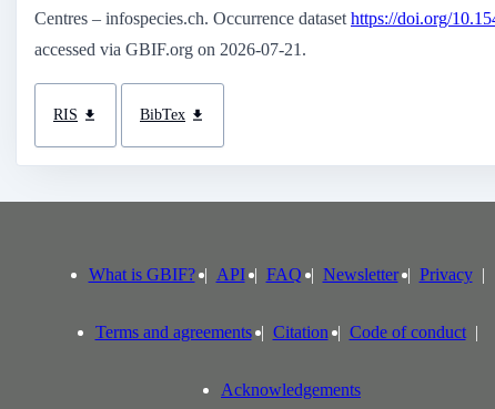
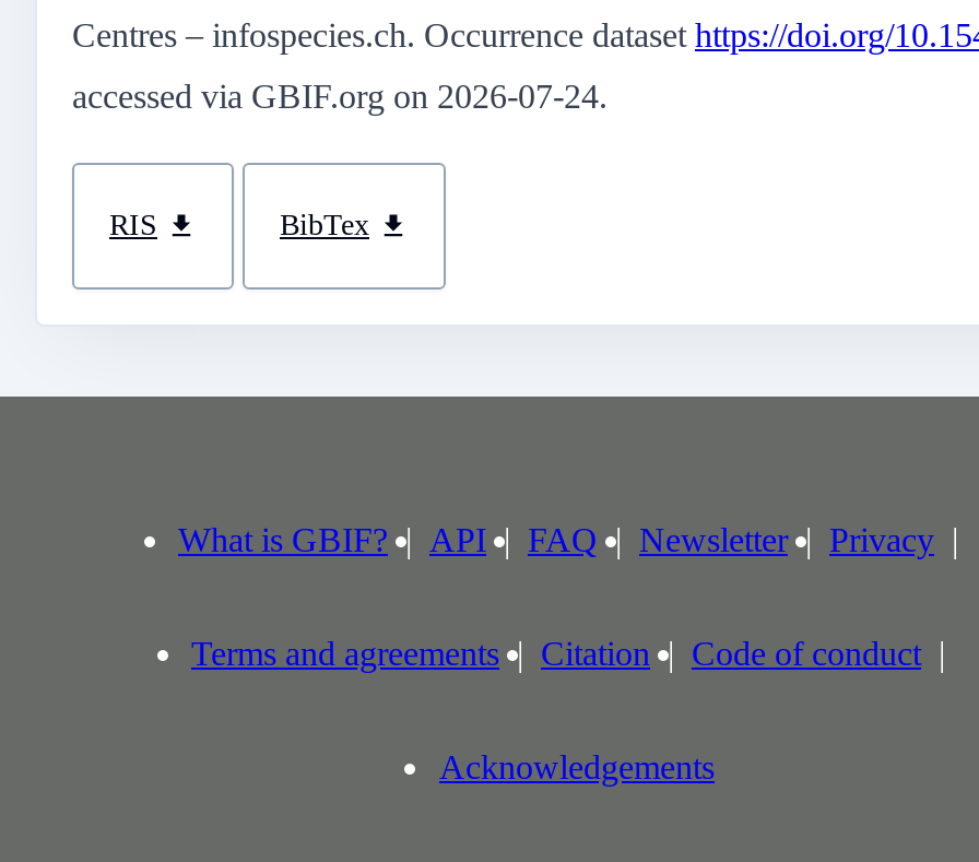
[34,40,306,59] accessed via GBIF.org on 2026-07-21. -> [72,78,608,115] accessed via GBIF.org on 2026-07-24.

